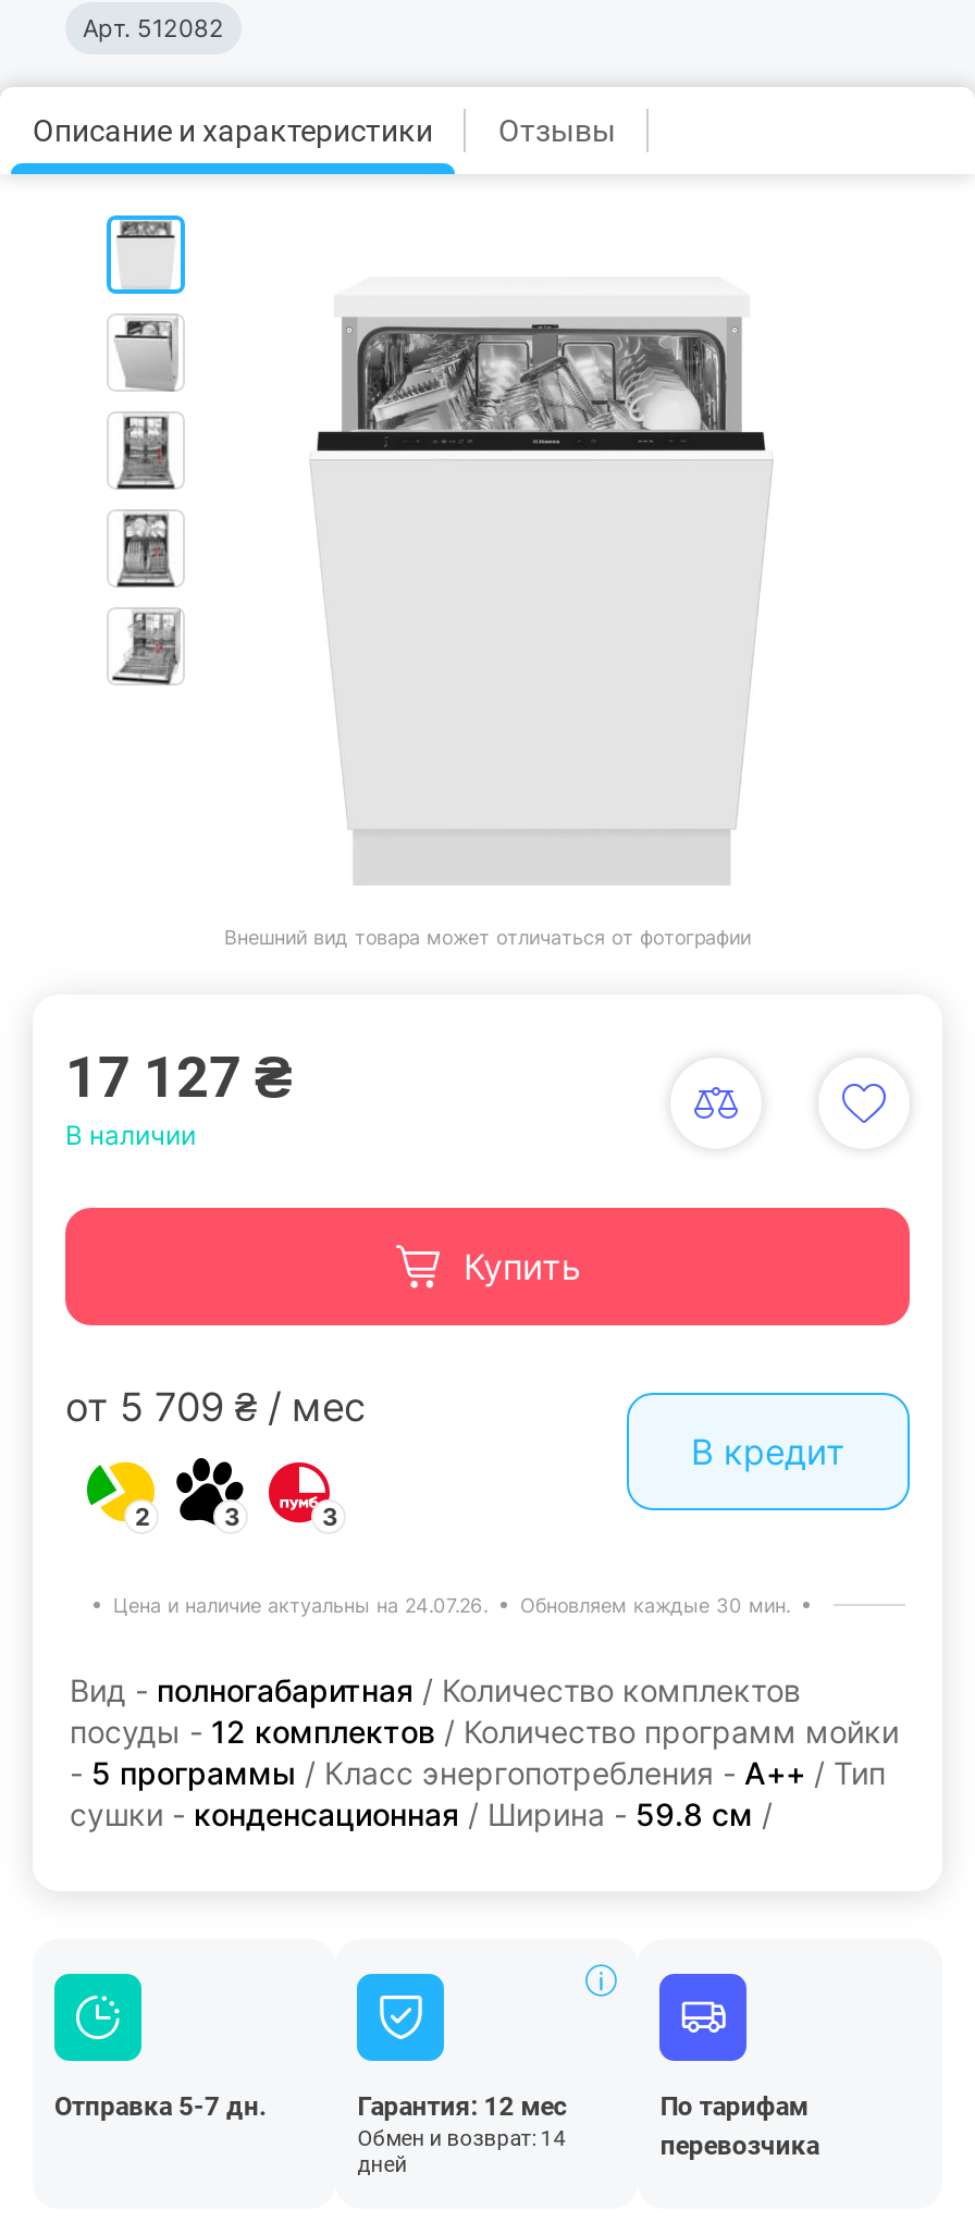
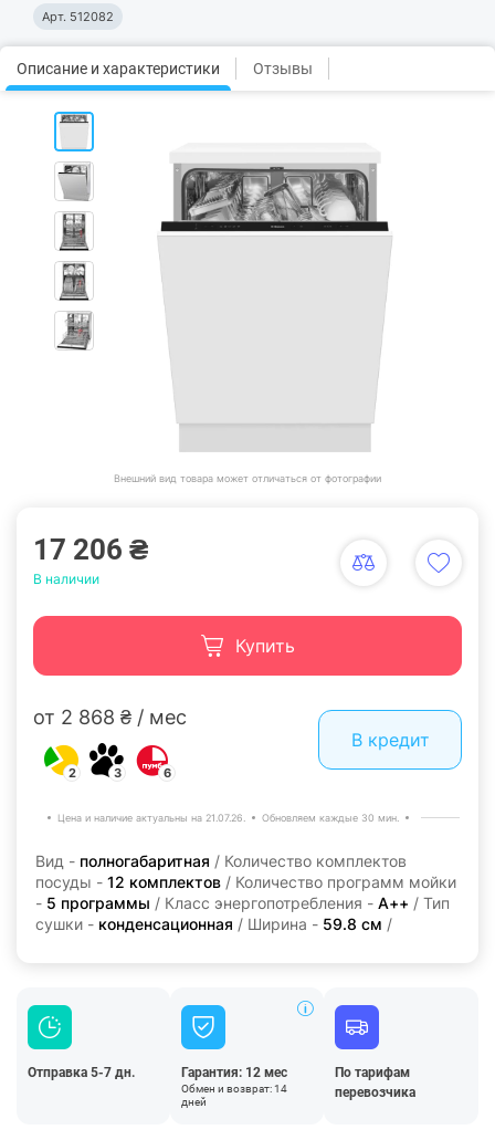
[65,1045,292,1110] 17 127 ₴ -> [33,533,148,566] 17 206 ₴
[65,1384,366,1430] от 5 709 ₴ / мес -> [33,705,187,729] от 2 868 ₴ / мес
[322,1502,335,1532] 3 -> [164,765,170,781] 6
[113,1592,487,1616] Цена и наличие актуальны на 24.07.26. -> [57,811,245,823] Цена и наличие актуальны на 21.07.26.

